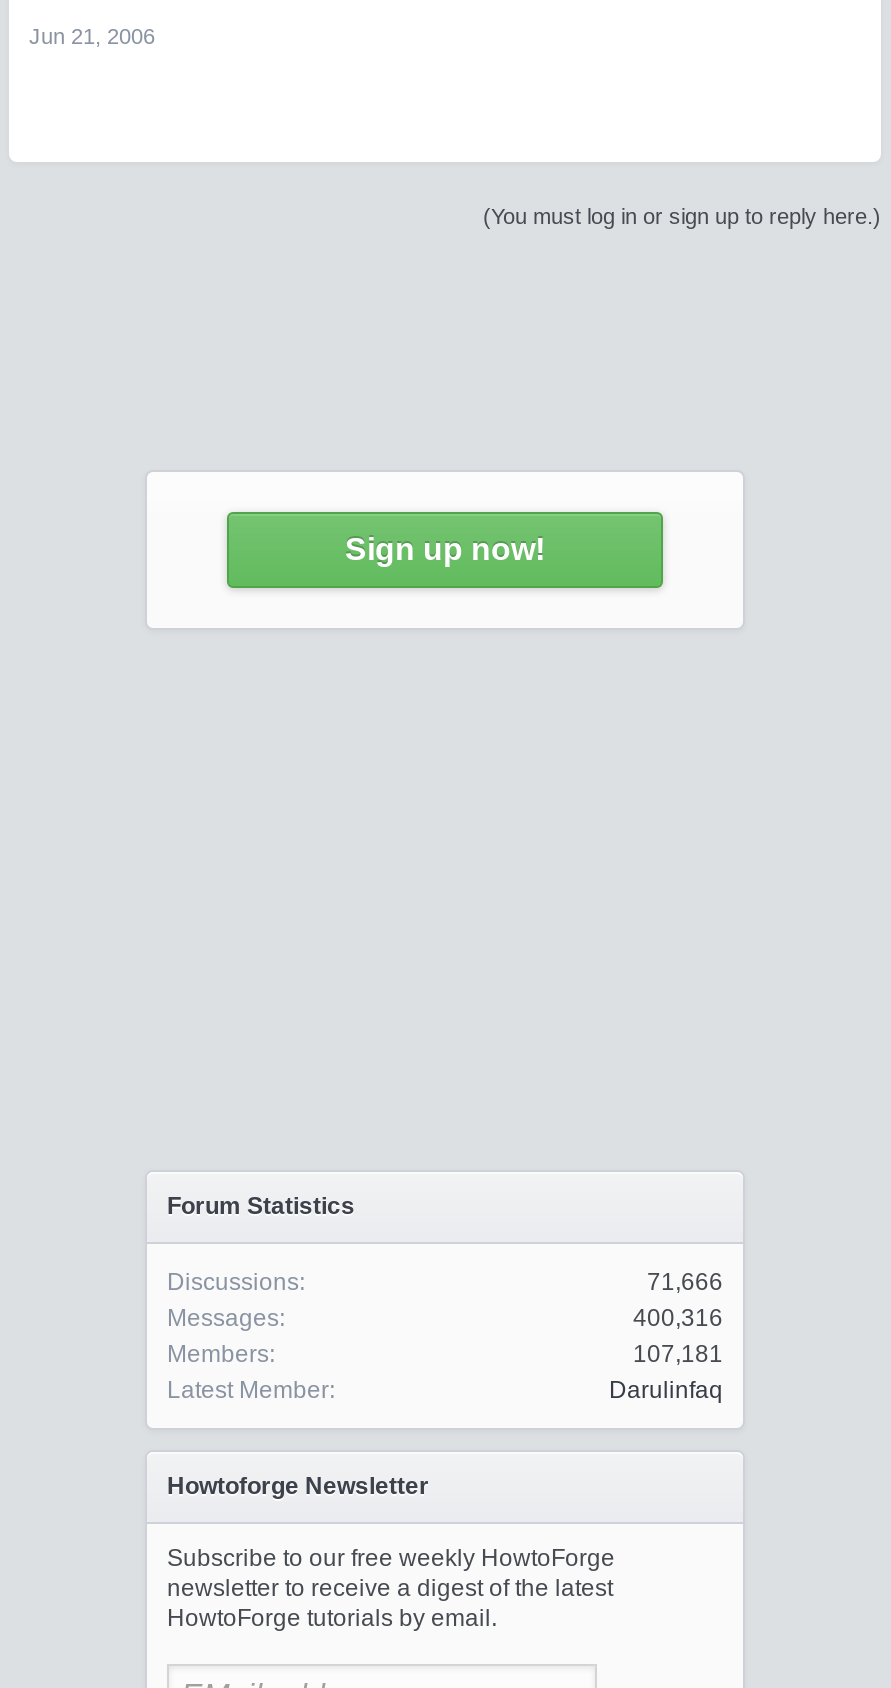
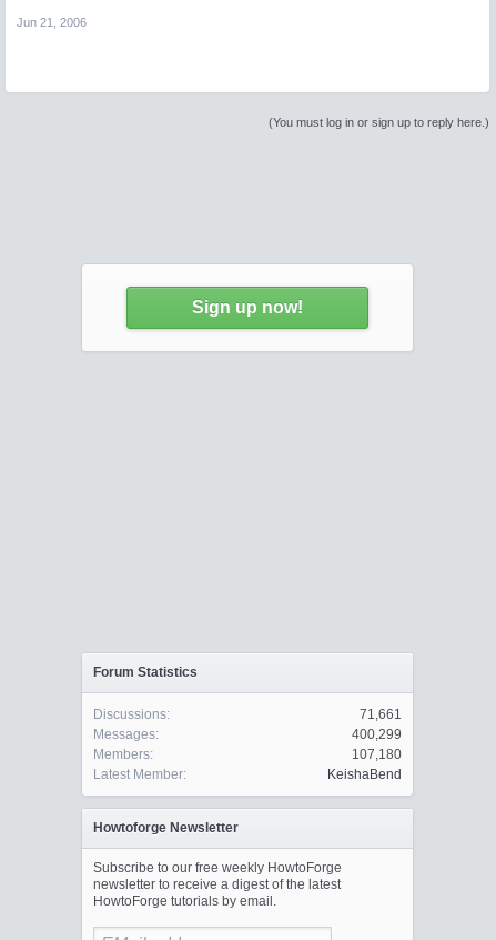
[647,1268,723,1296] 71,666 -> [360,707,402,722] 71,661
[633,1304,723,1332] 400,316 -> [352,727,402,742] 400,299
[633,1340,723,1368] 107,181 -> [352,747,402,762] 107,180
[609,1376,723,1404] Darulinfaq -> [327,767,402,782] KeishaBend

